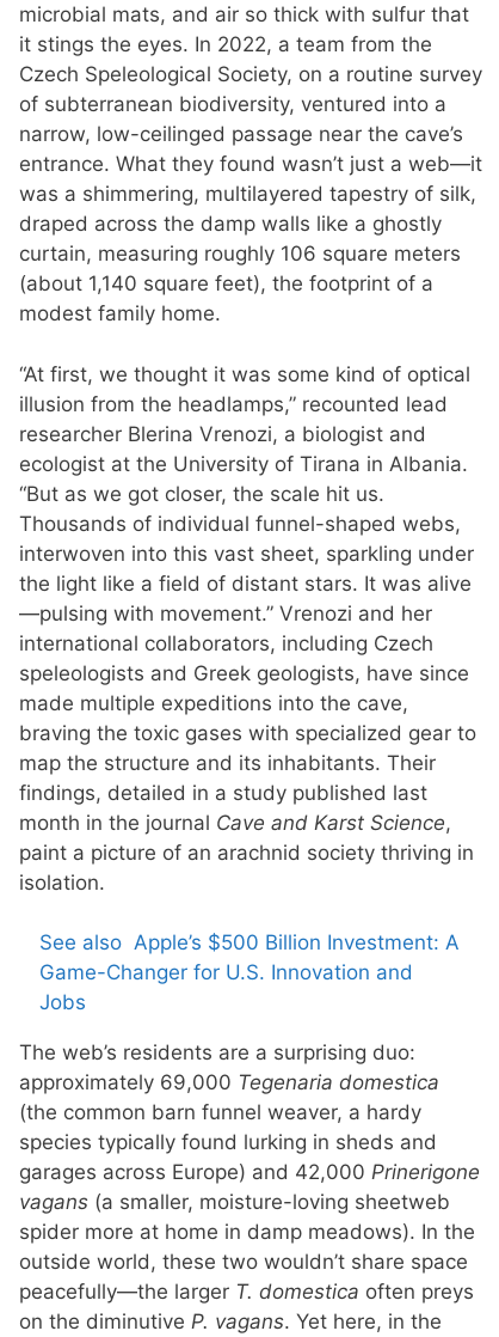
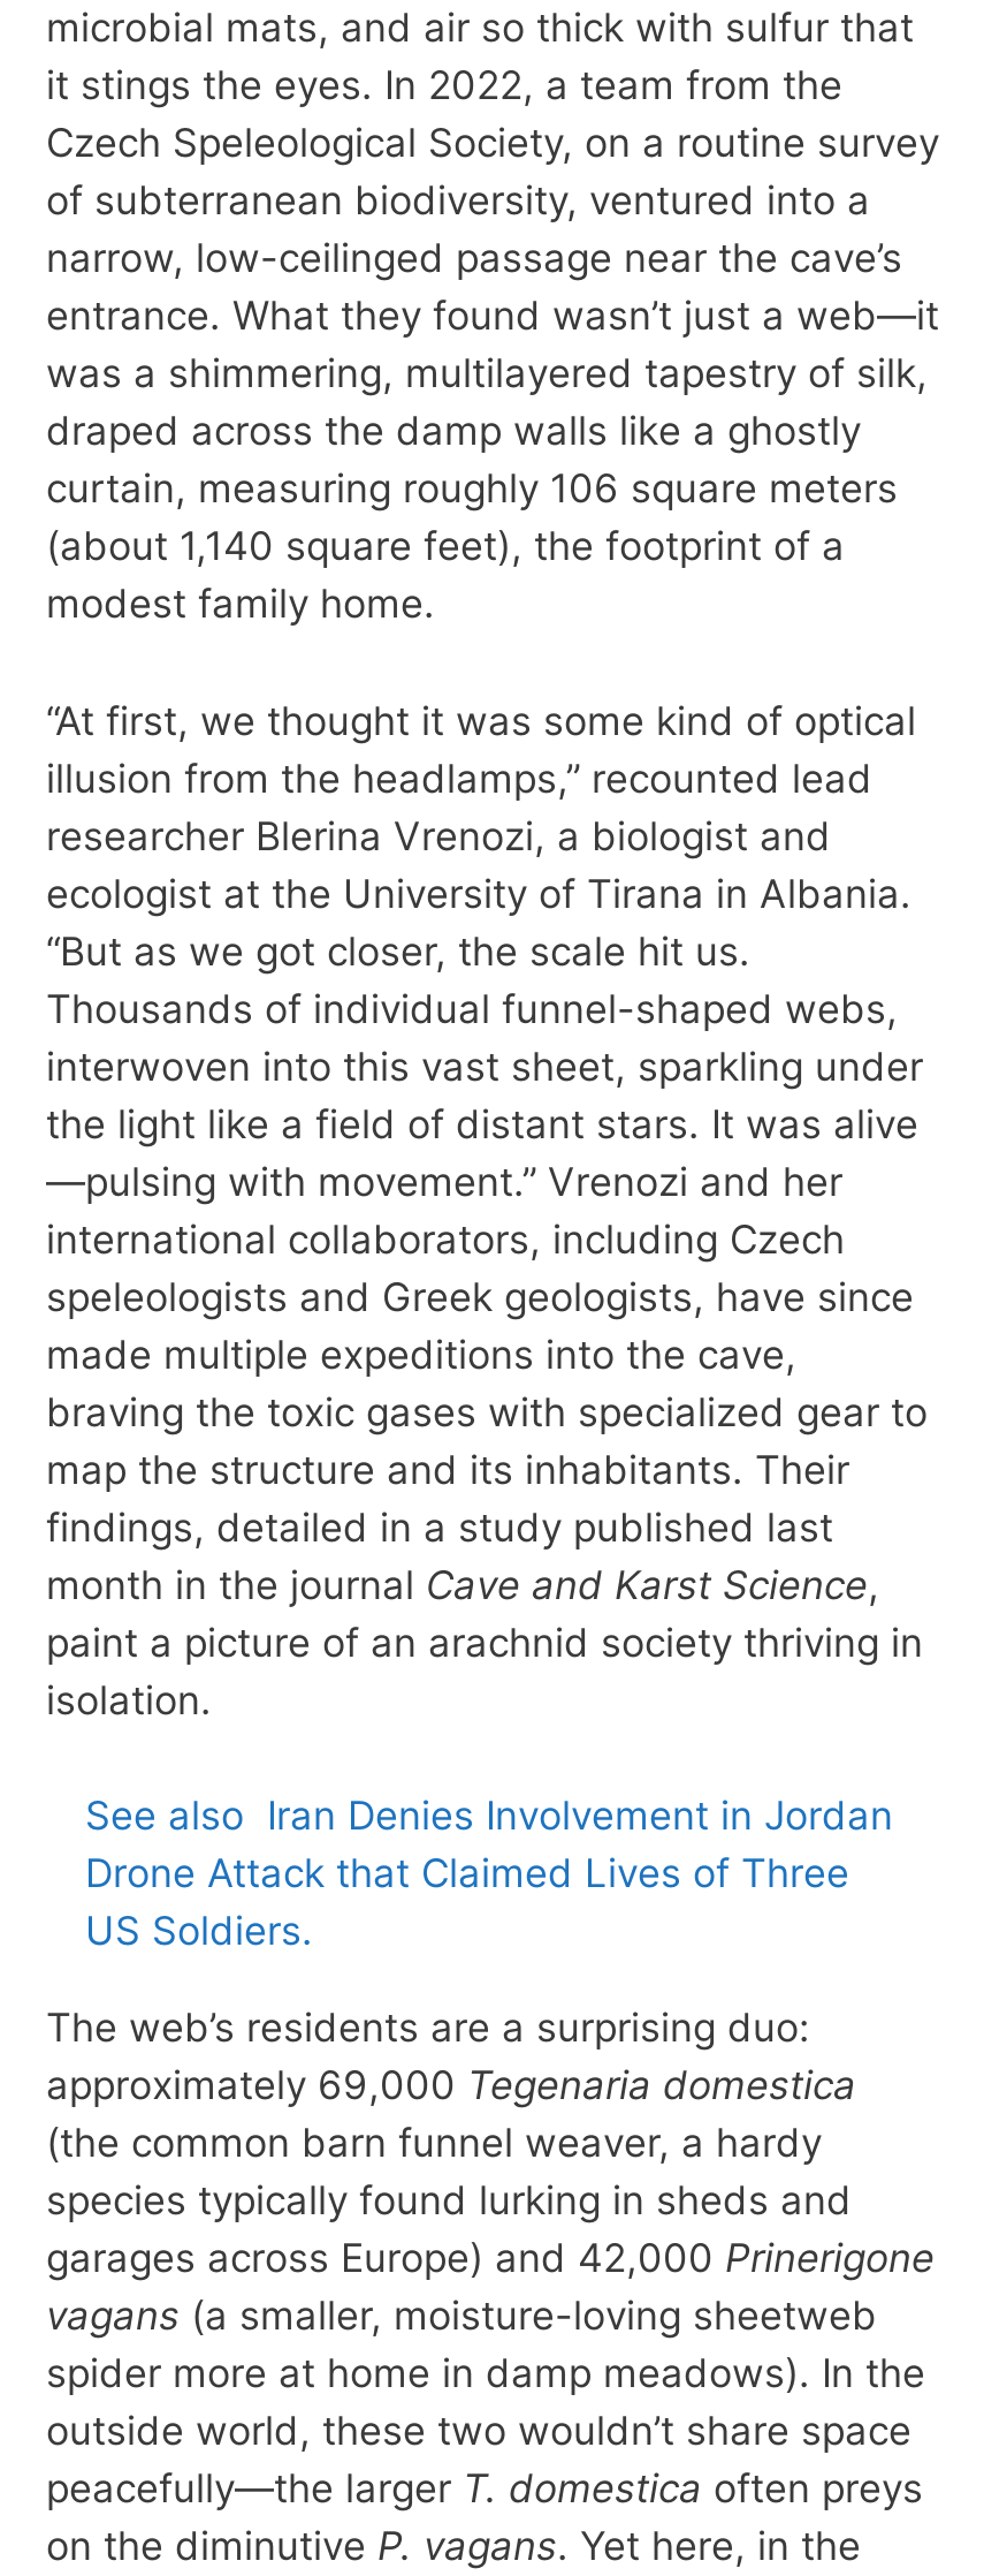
[39,931,460,1015] See also Apple’s $500 Billion Investment: A | Game-Changer for U.S. Innovation and | Jobs -> [85,1794,893,1955] See also Iran Denies Involvement in Jordan | Drone Attack that Claimed Lives of Three | US Soldiers.

